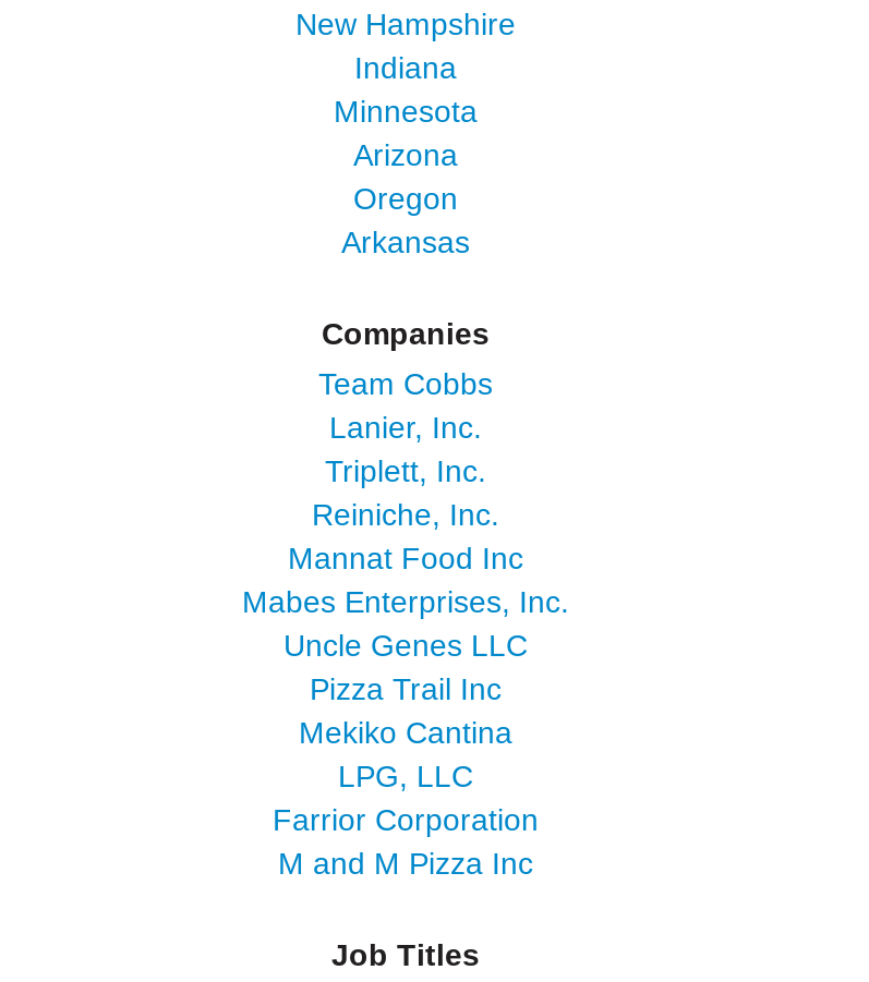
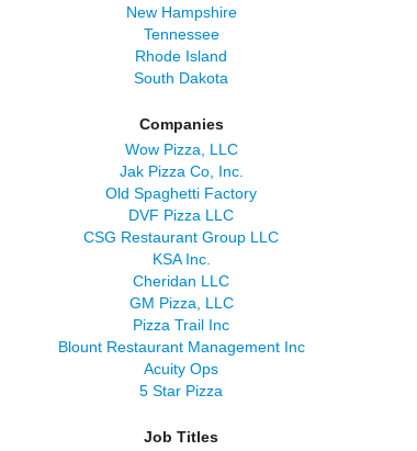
[334,50,478,259] Indiana | Minnesota | Arizona | Oregon | Arkansas -> [134,25,228,87] Tennessee | Rhode Island | South Dakota
[242,366,569,663] Team Cobbs | Lanier, Inc. | Triplett, Inc. | Reiniche, Inc. | Mannat Food Inc | Mabes Enterprises, Inc. | Uncle Genes LLC -> [83,140,279,312] Wow Pizza, LLC | Jak Pizza Co, Inc. | Old Spaghetti Factory | DVF Pizza LLC | CSG Restaurant Group LLC | KSA Inc. | Cheridan LLC | GM Pizza, LLC
[273,715,539,881] Mekiko Cantina | LPG, LLC | Farrior Corporation | M and M Pizza Inc -> [58,338,305,399] Blount Restaurant Management Inc | Acuity Ops | 5 Star Pizza

